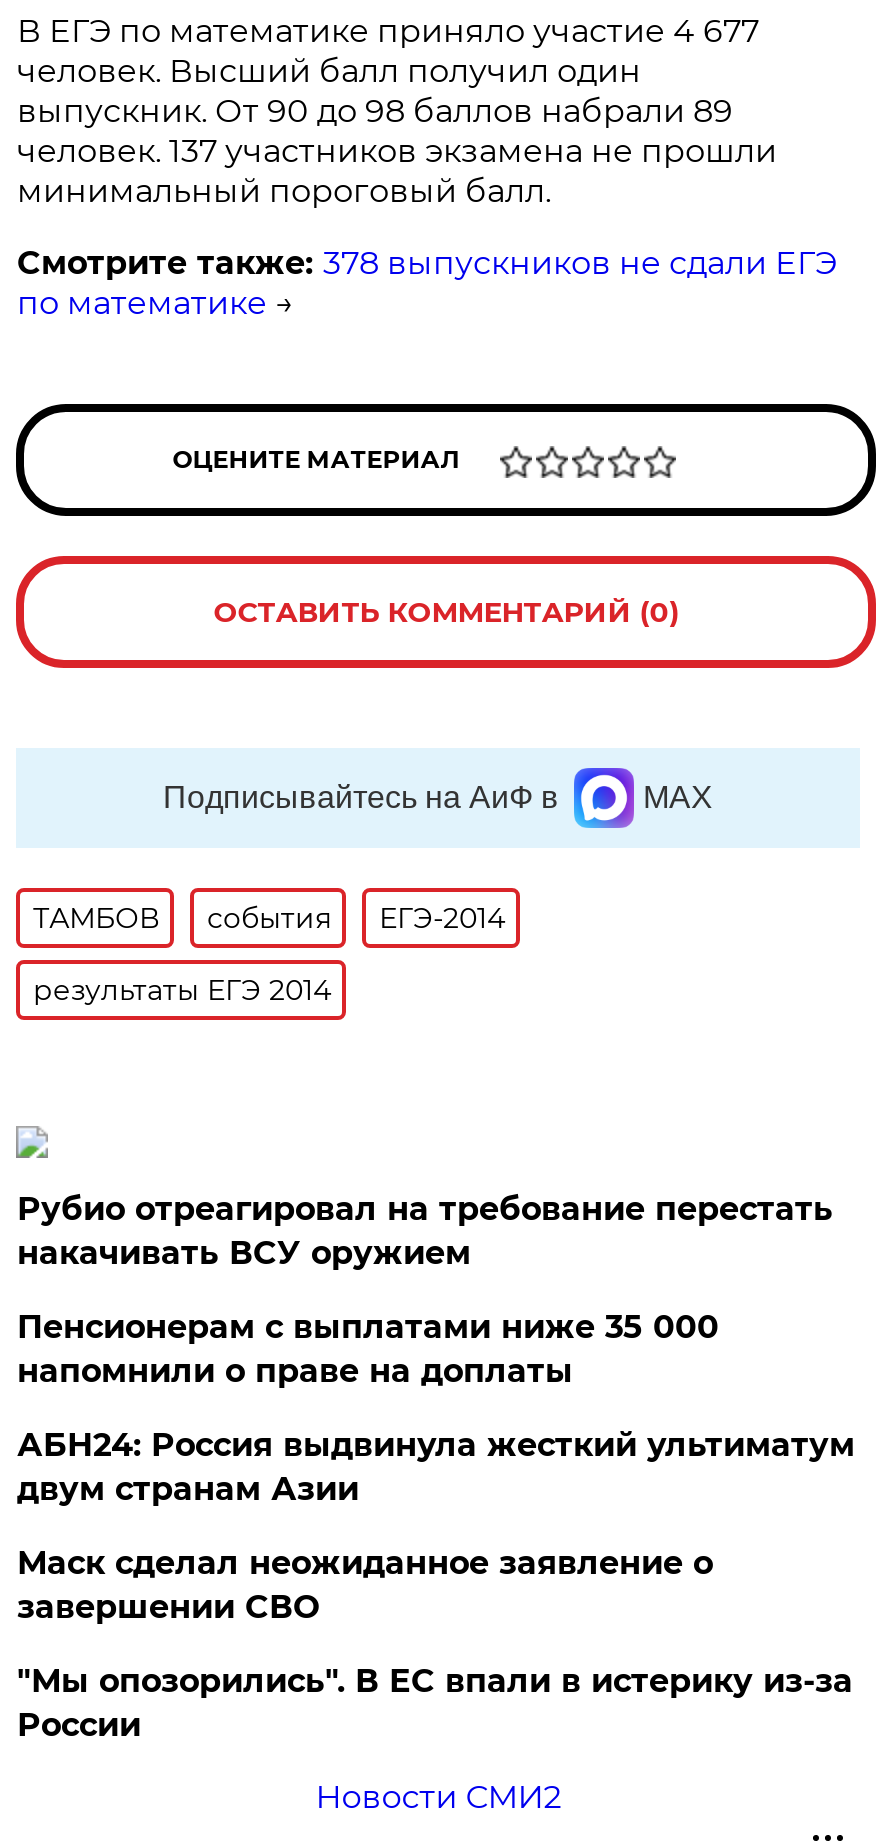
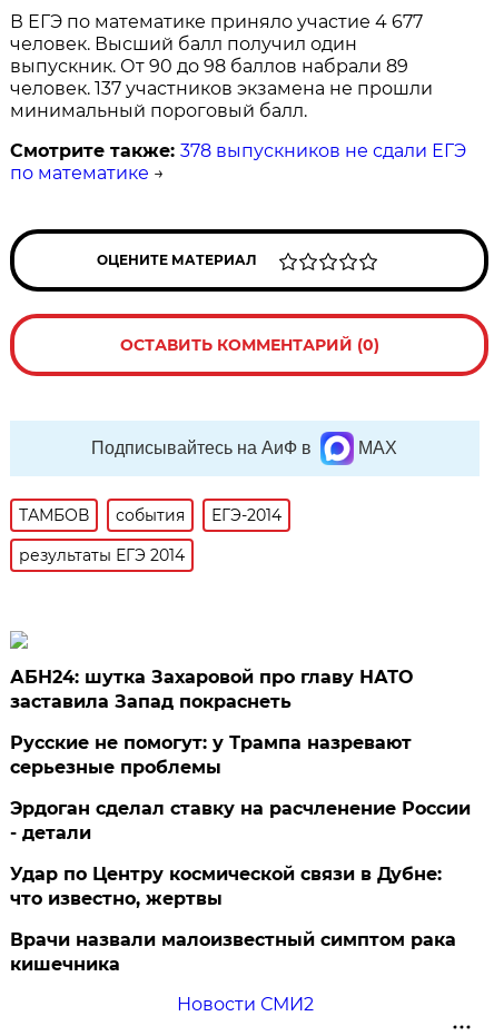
[17,1190,833,1272] Рубио отреагировал на требование перестать | накачивать ВСУ оружием -> [10,666,413,712] АБН24: шутка Захаровой про главу НАТО | заставила Запад покраснеть
[17,1308,719,1390] Пенсионерам с выплатами ниже 35 000 | напомнили о праве на доплаты -> [10,732,412,778] Русские не помогут: у Трампа назревают | серьезные проблемы
[17,1426,855,1508] АБН24: Россия выдвинула жесткий ультиматум | двум странам Азии -> [10,798,471,843] Эрдоган сделал ставку на расчленение России | - детали
[17,1544,713,1626] Маск сделал неожиданное заявление о | завершении СВО -> [10,863,442,909] Удар по Центру космической связи в Дубне: | что известно, жертвы
[17,1662,853,1744] "Мы опозорились". В ЕС впали в истерику из-за | России -> [10,929,457,975] Врачи назвали малоизвестный симптом рака | кишечника

